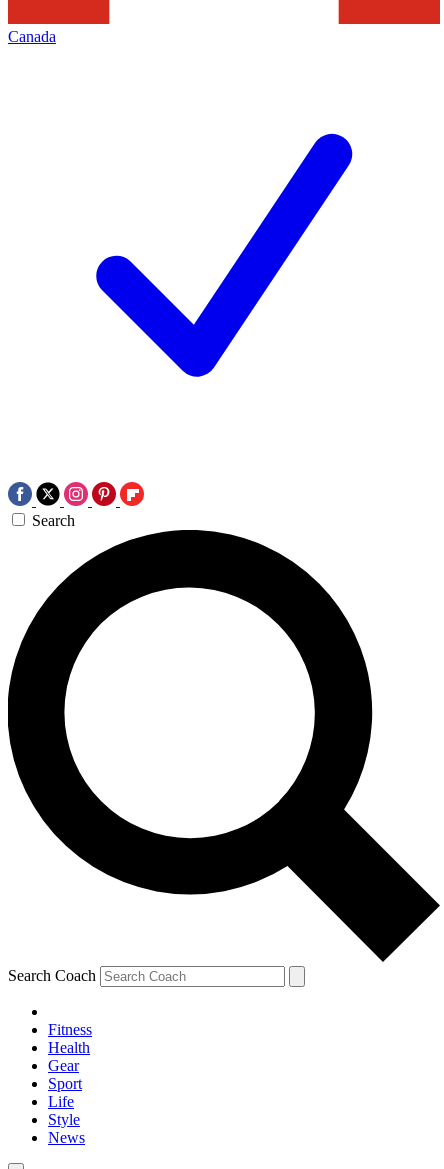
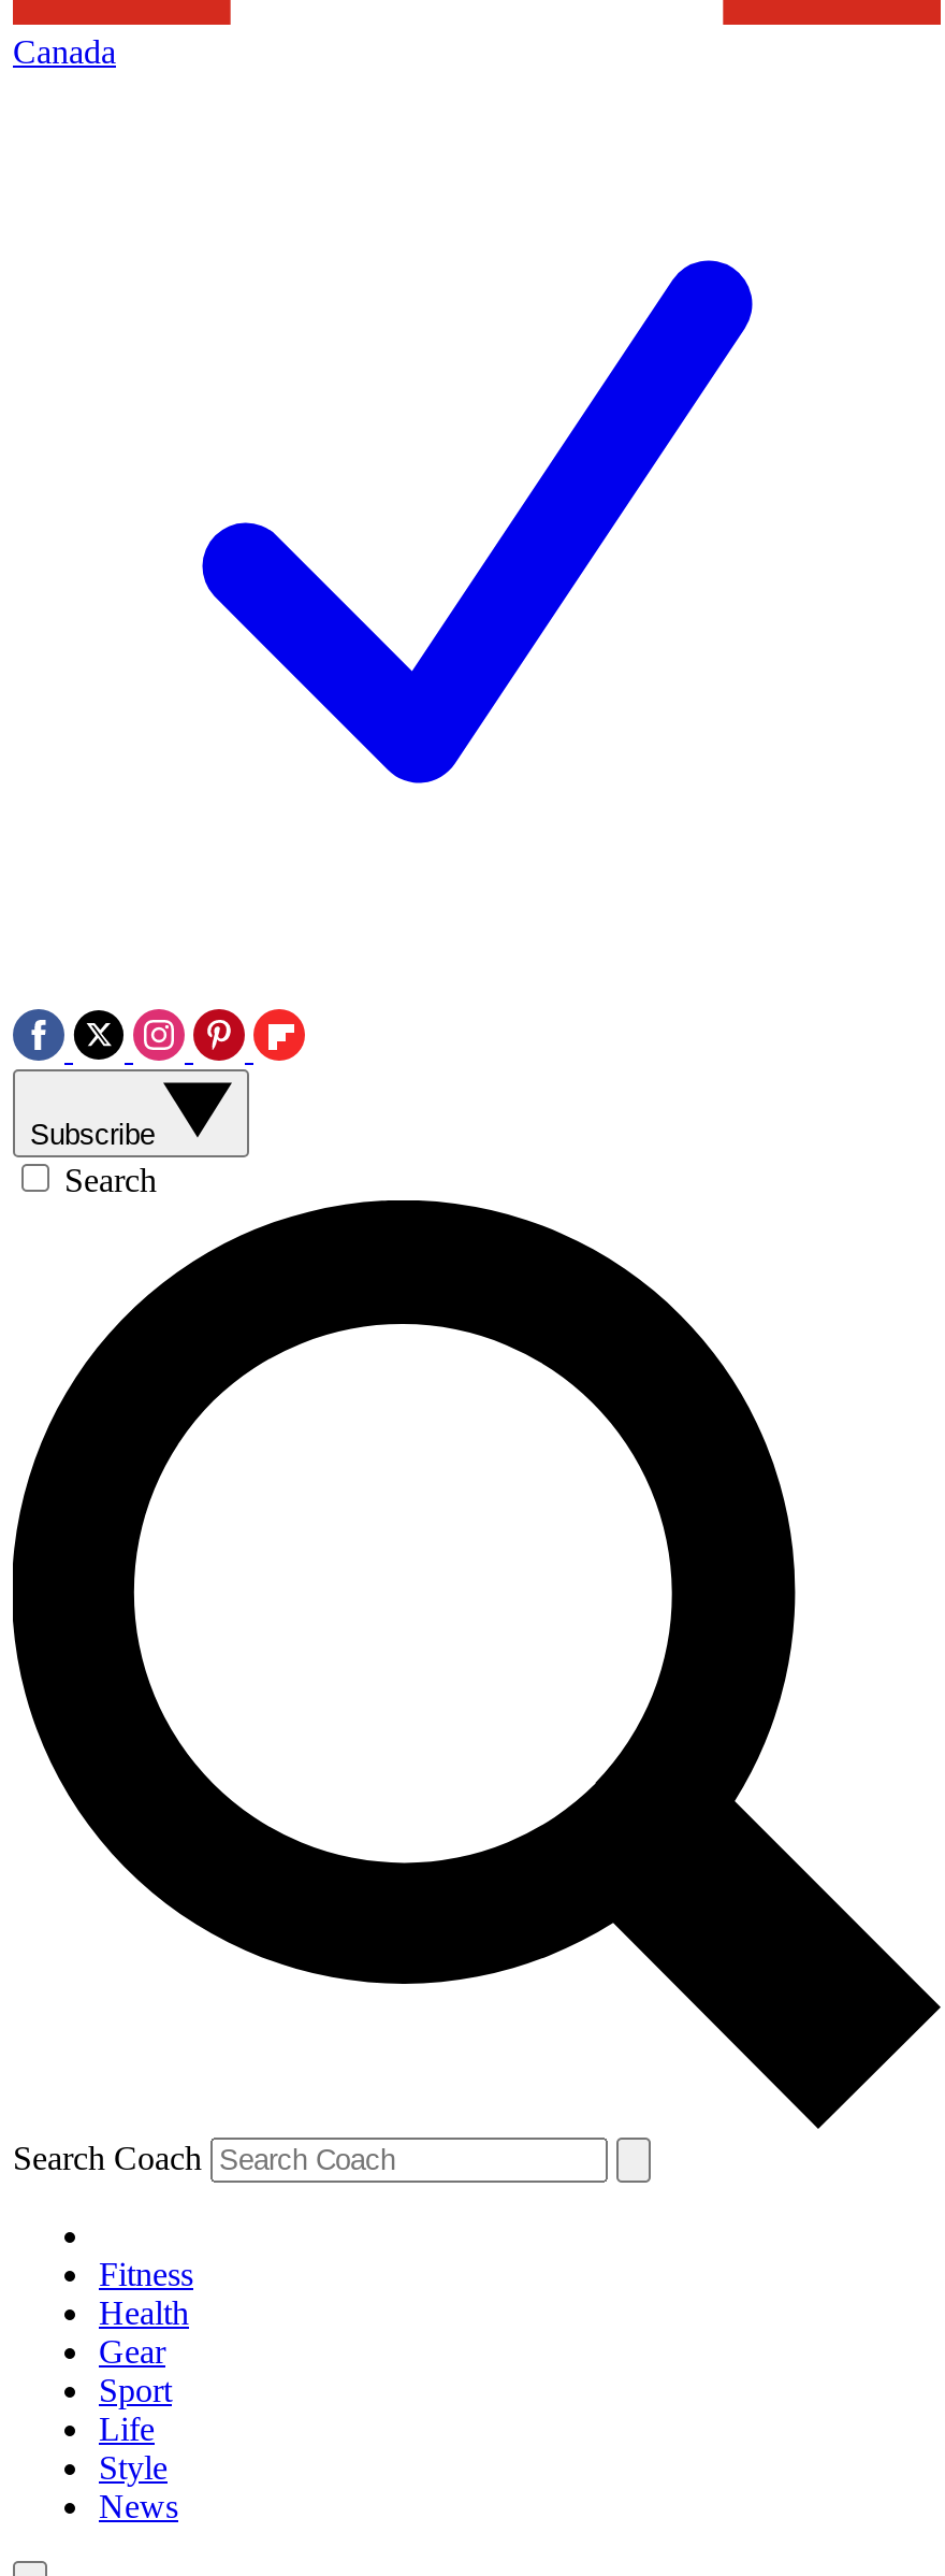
none -> [30,1118,163,1150] Subscribe

